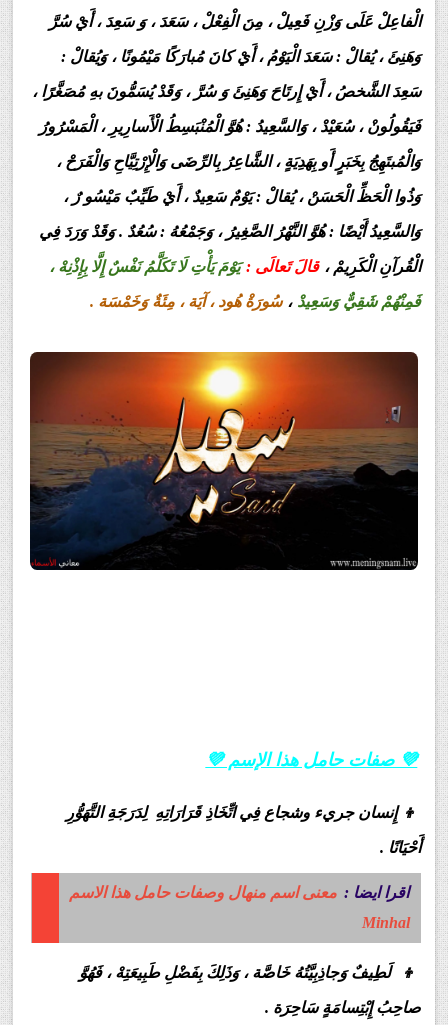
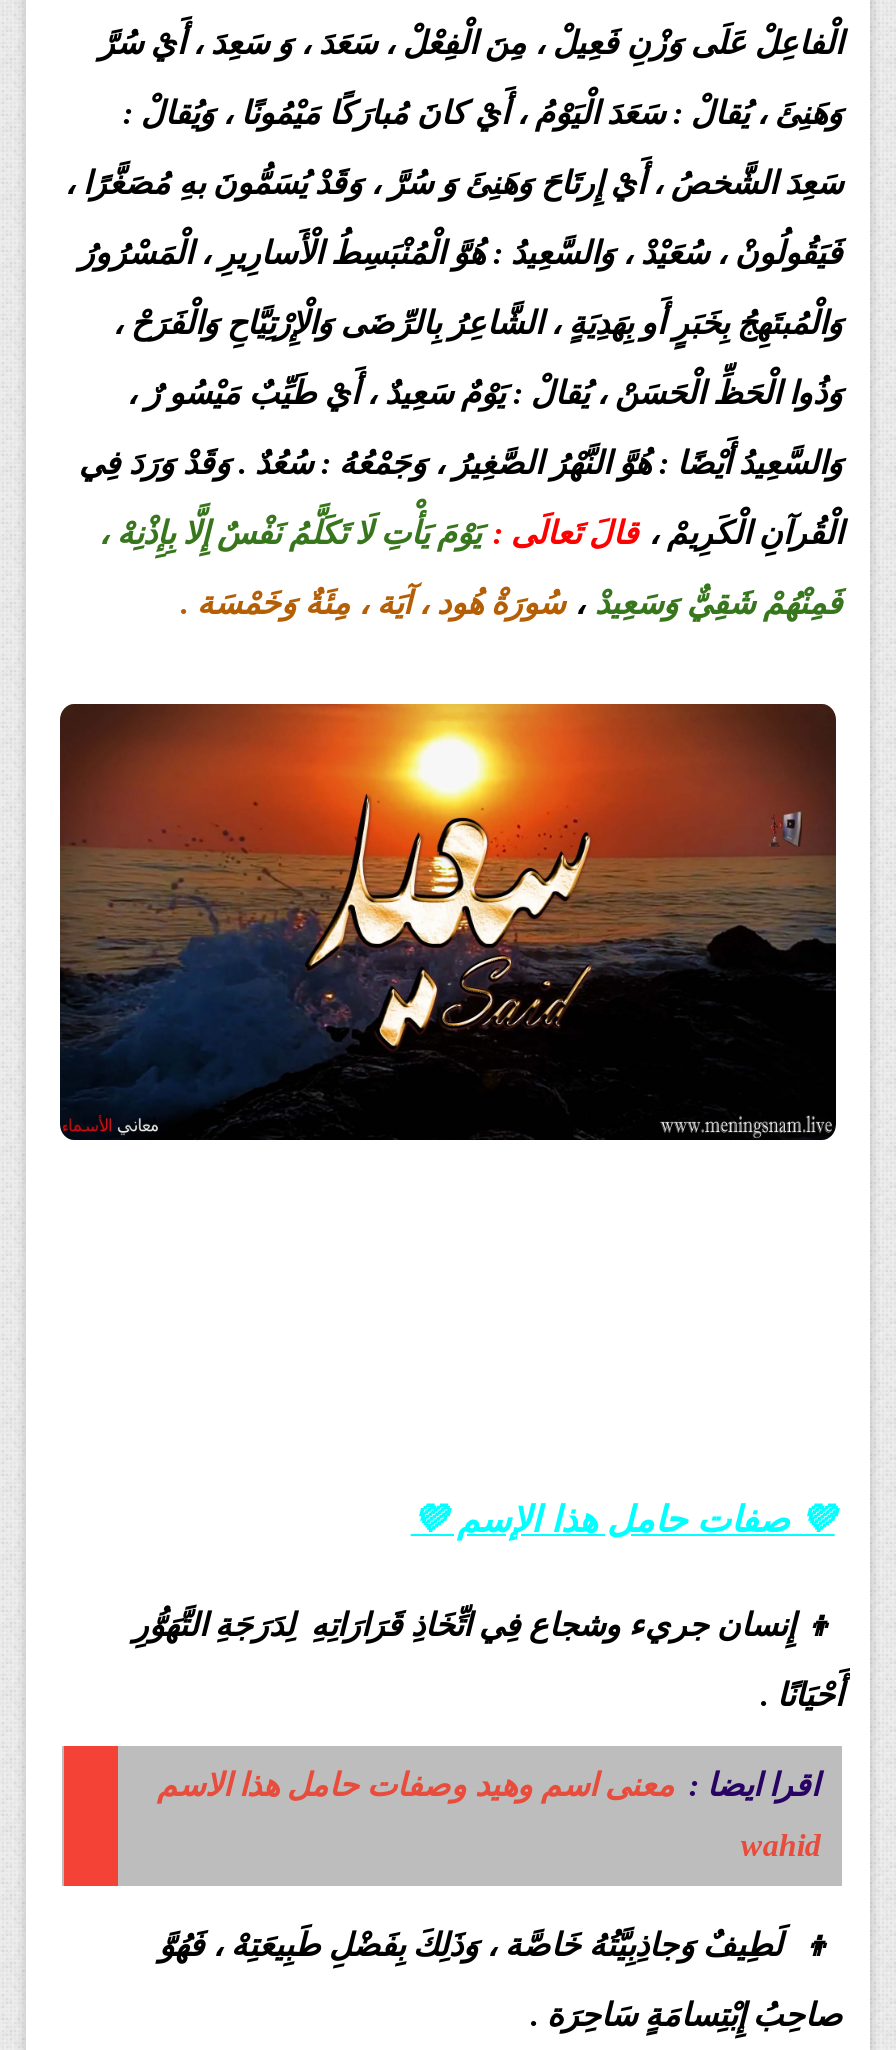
[69,884,409,901] اقرا ايضا : معنى اسم منهال وصفات حامل هذا الاسم -> [157,1768,819,1802] اقرا ايضا : معنى اسم وهيد وصفات حامل هذا الاسم
[362,914,410,931] Minhal -> [741,1828,821,1862] wahid

